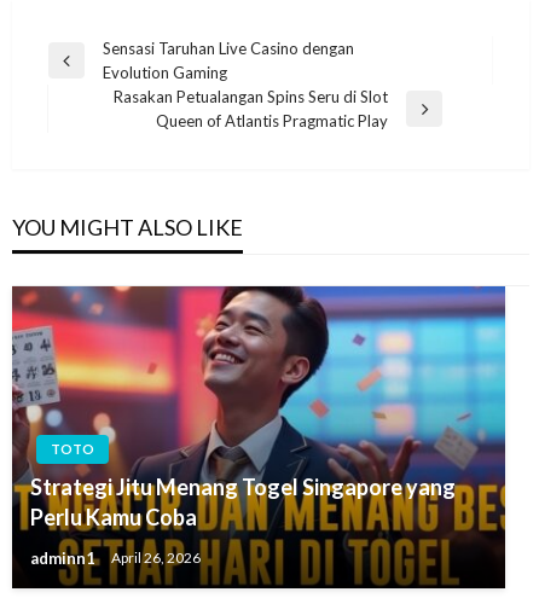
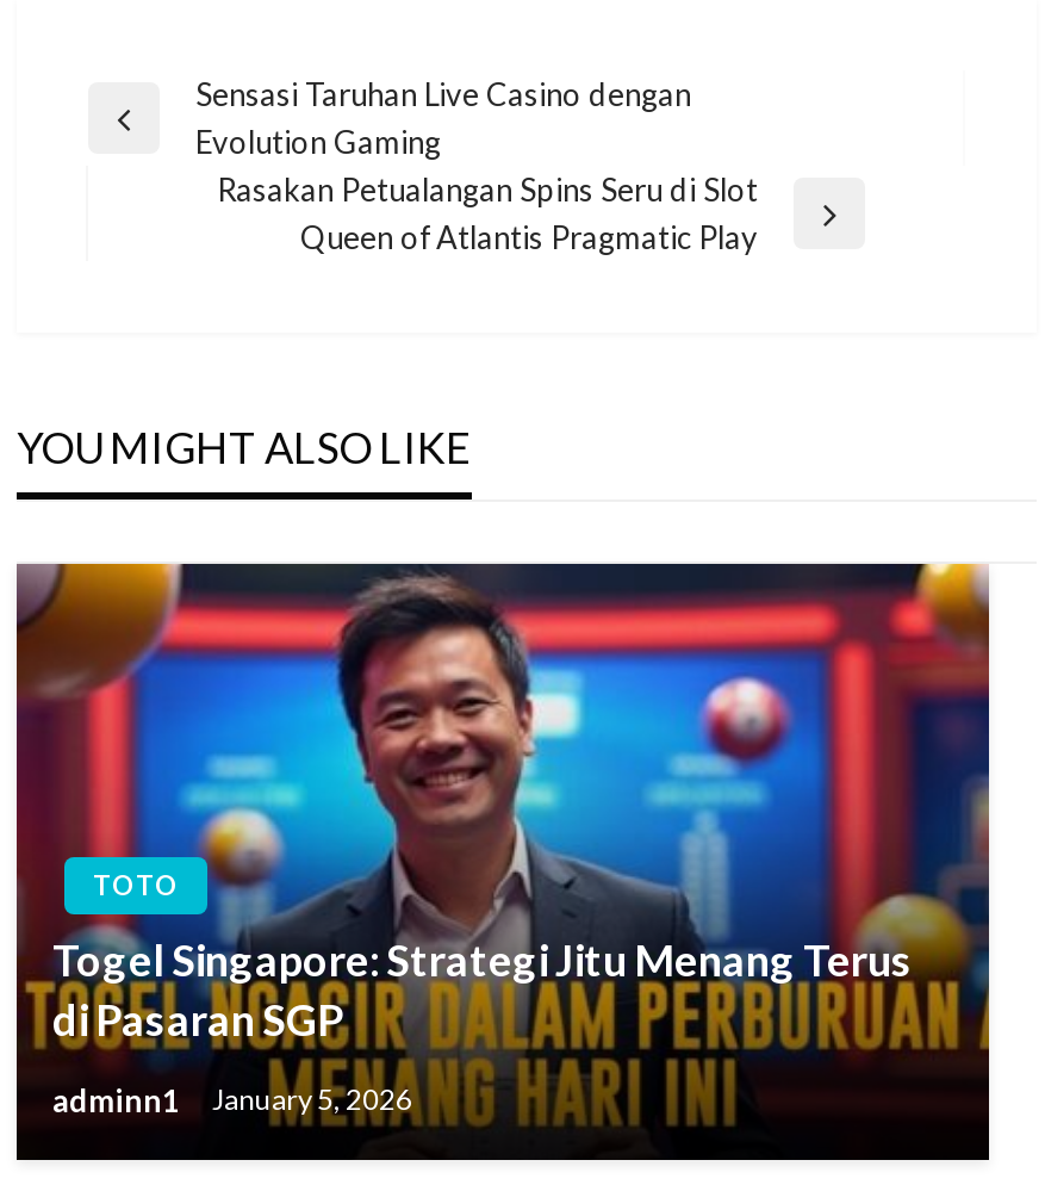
[11,285,506,585] [image] | Strategi Jitu Menang Togel Singapore yang | Perlu Kamu Coba -> [14,562,991,1153] [image] | Togel Singapore: Strategi Jitu Menang Terus | di Pasaran SGP
[30,548,201,568] adminn1 April 26, 2026 -> [52,1081,412,1119] adminn1 January 5, 2026

